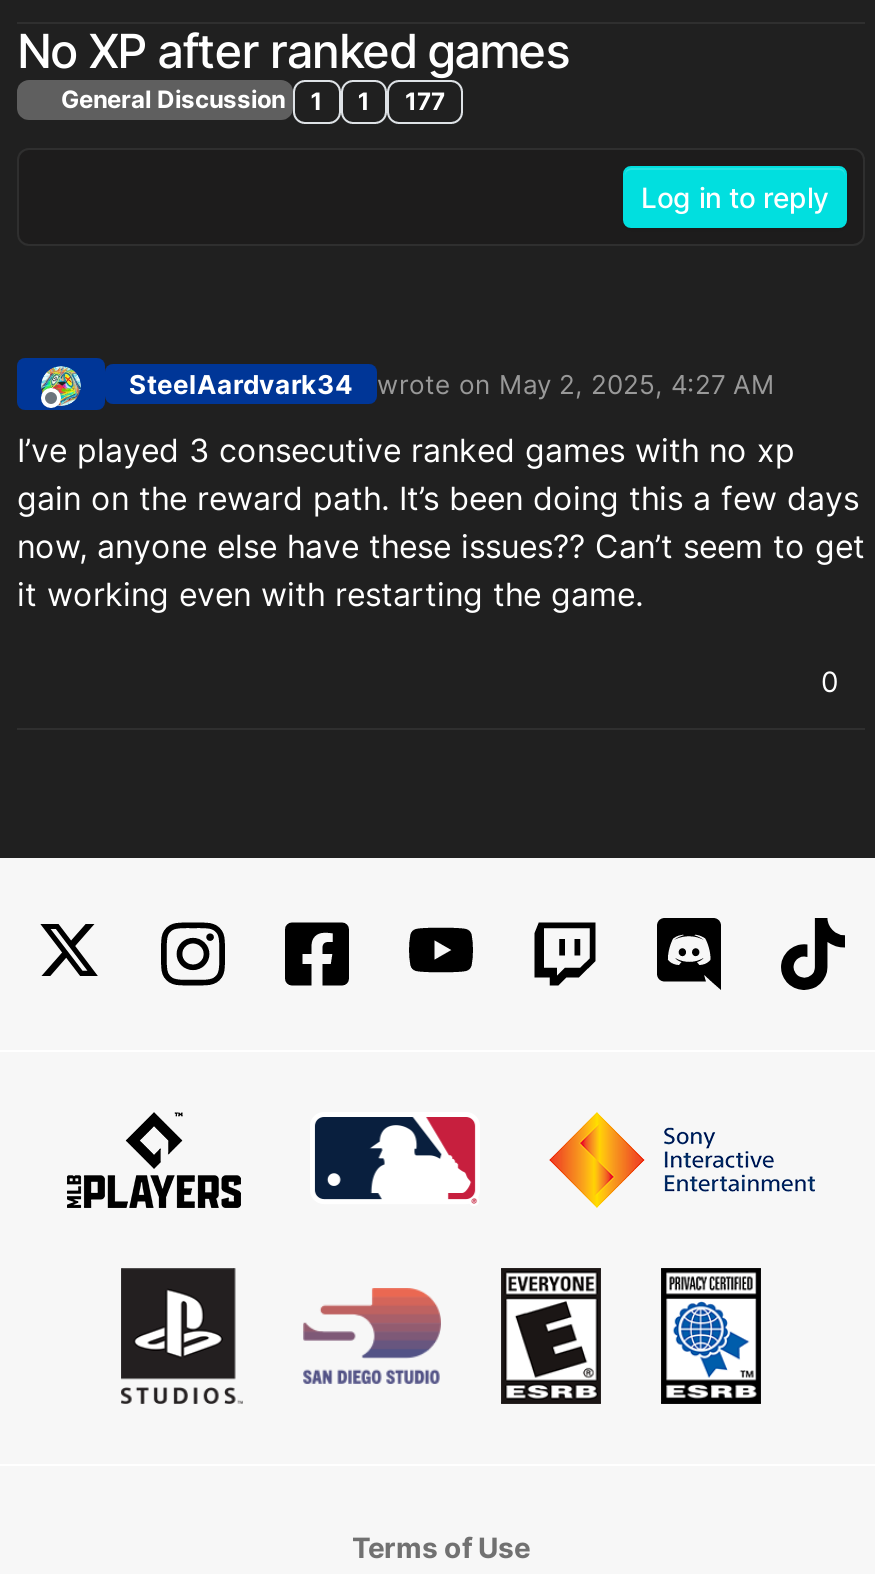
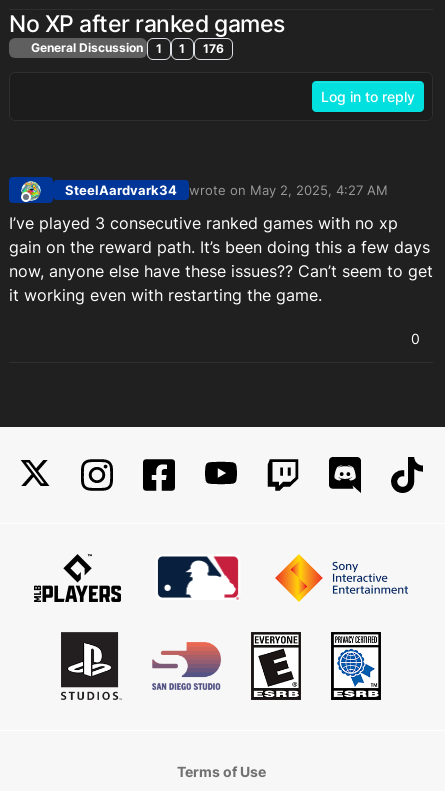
[55,84,445,116] General Discussion 1 1 177 -> [28,40,224,56] General Discussion 1 1 176

